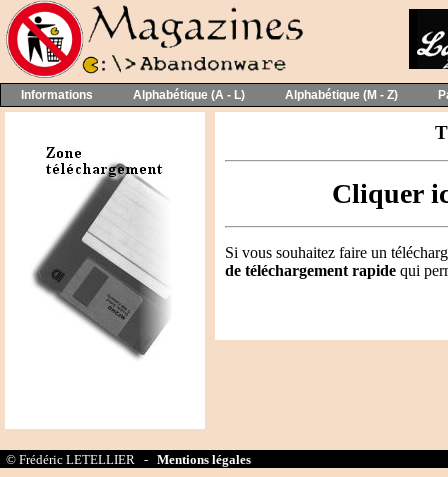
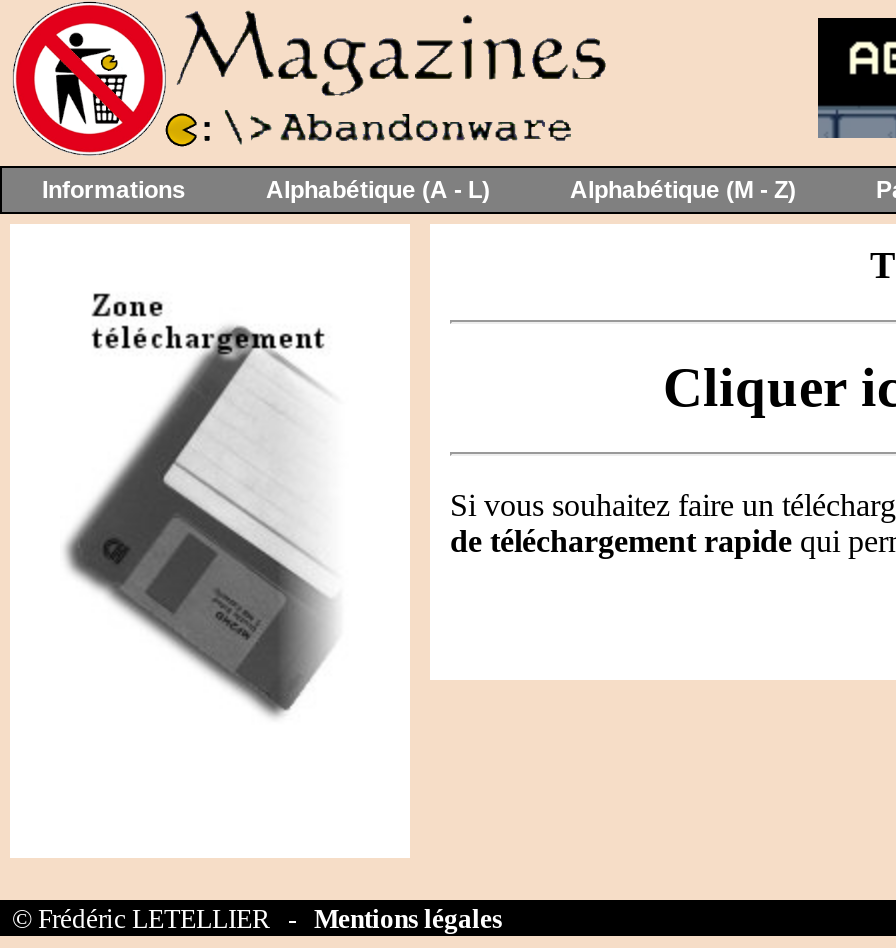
[408,21,445,69] [image] -> [816,40,890,140] [image]

